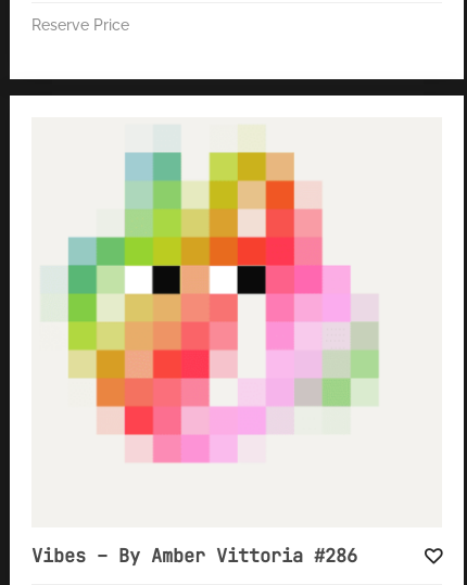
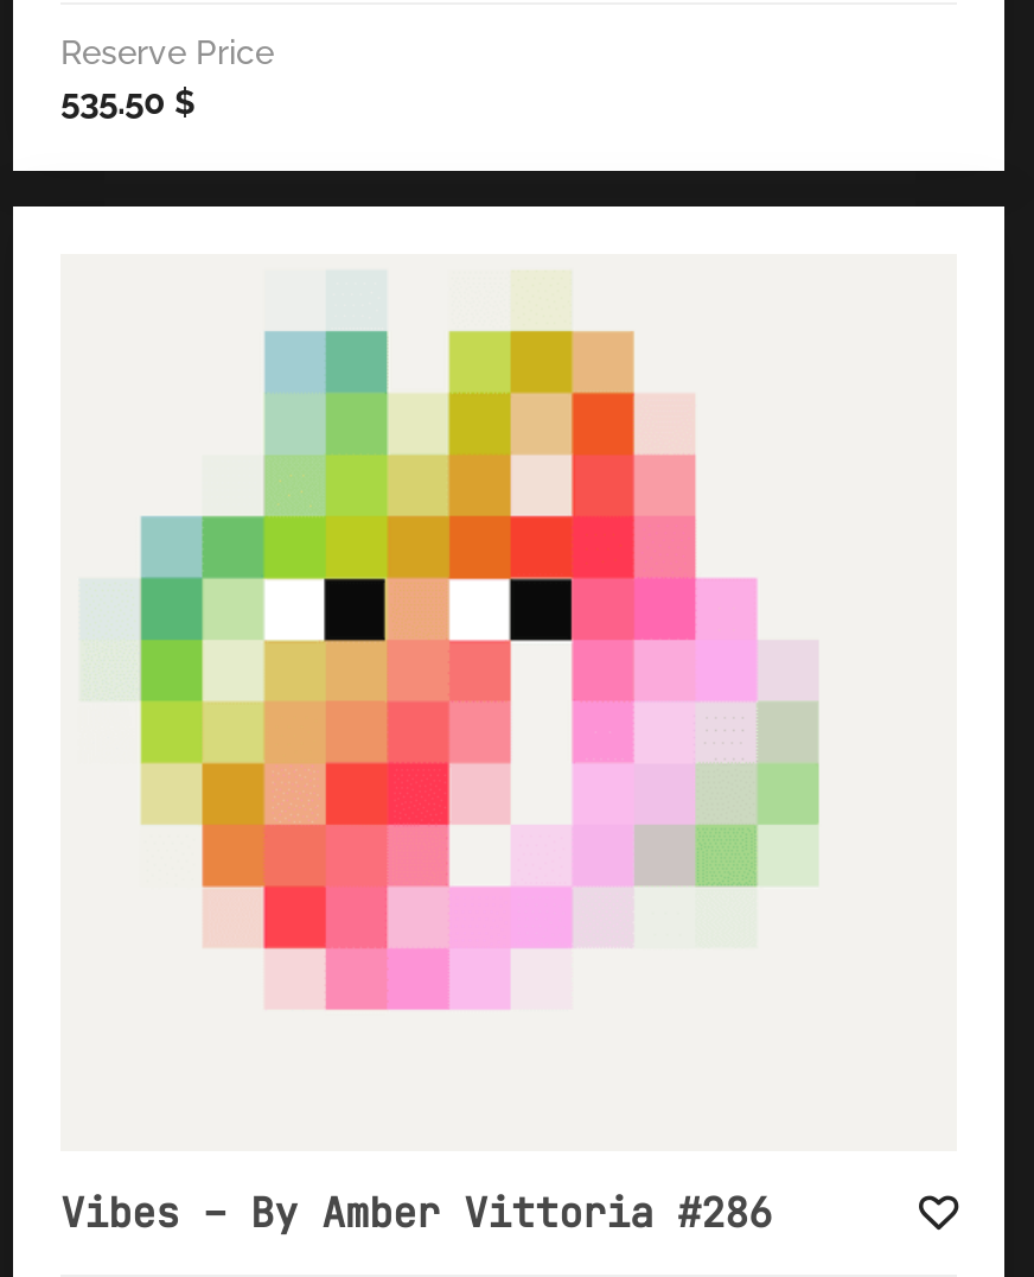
none -> [60,80,196,123] 535.50 $

